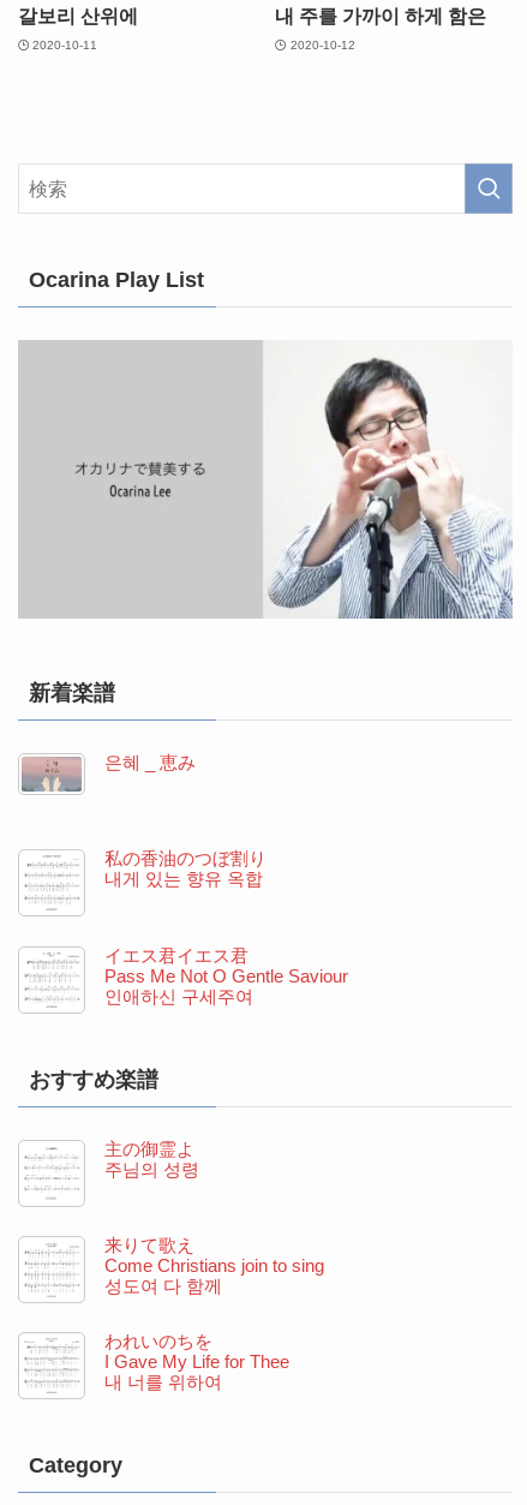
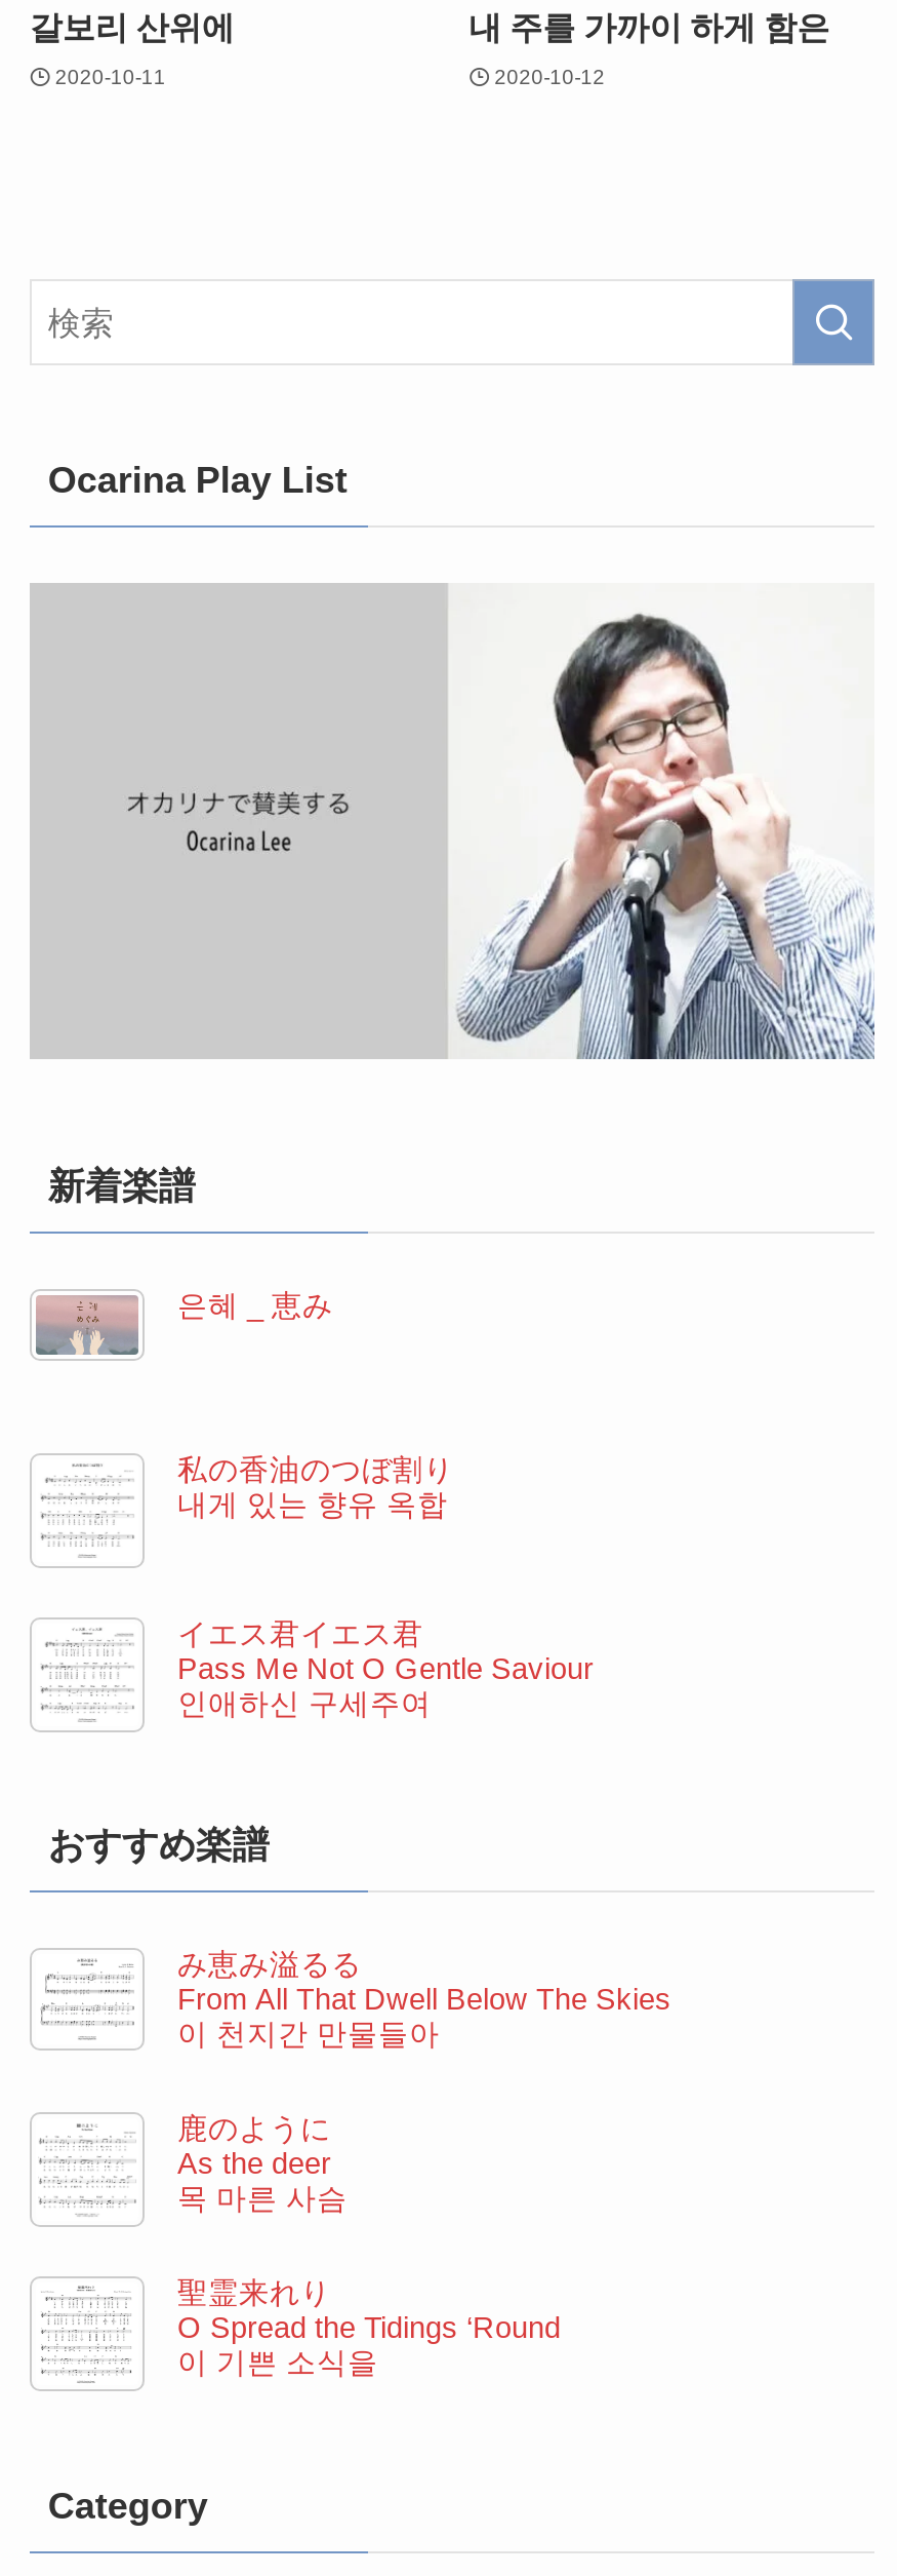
[104,1139,199,1179] 主の御霊よ | 주님의 성령 -> [177,1948,671,2050] み恵み溢るる | From All That Dwell Below The Skies | 이 천지간 만물들아
[104,1236,324,1296] 来りて歌え | Come Christians join to sing | 성도여 다 함께 -> [177,2112,348,2215] 鹿のように | As the deer | 목 마른 사슴
[104,1332,289,1392] われいのちを | I Gave My Life for Thee | 내 너를 위하여 -> [177,2277,561,2379] 聖霊来れり | O Spread the Tidings ‘Round | 이 기쁜 소식을

